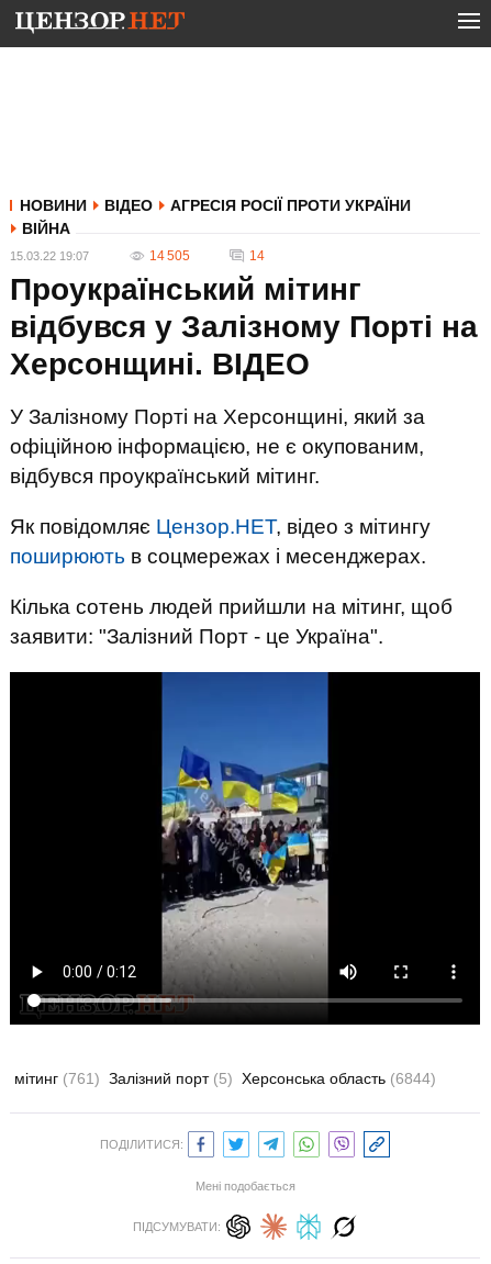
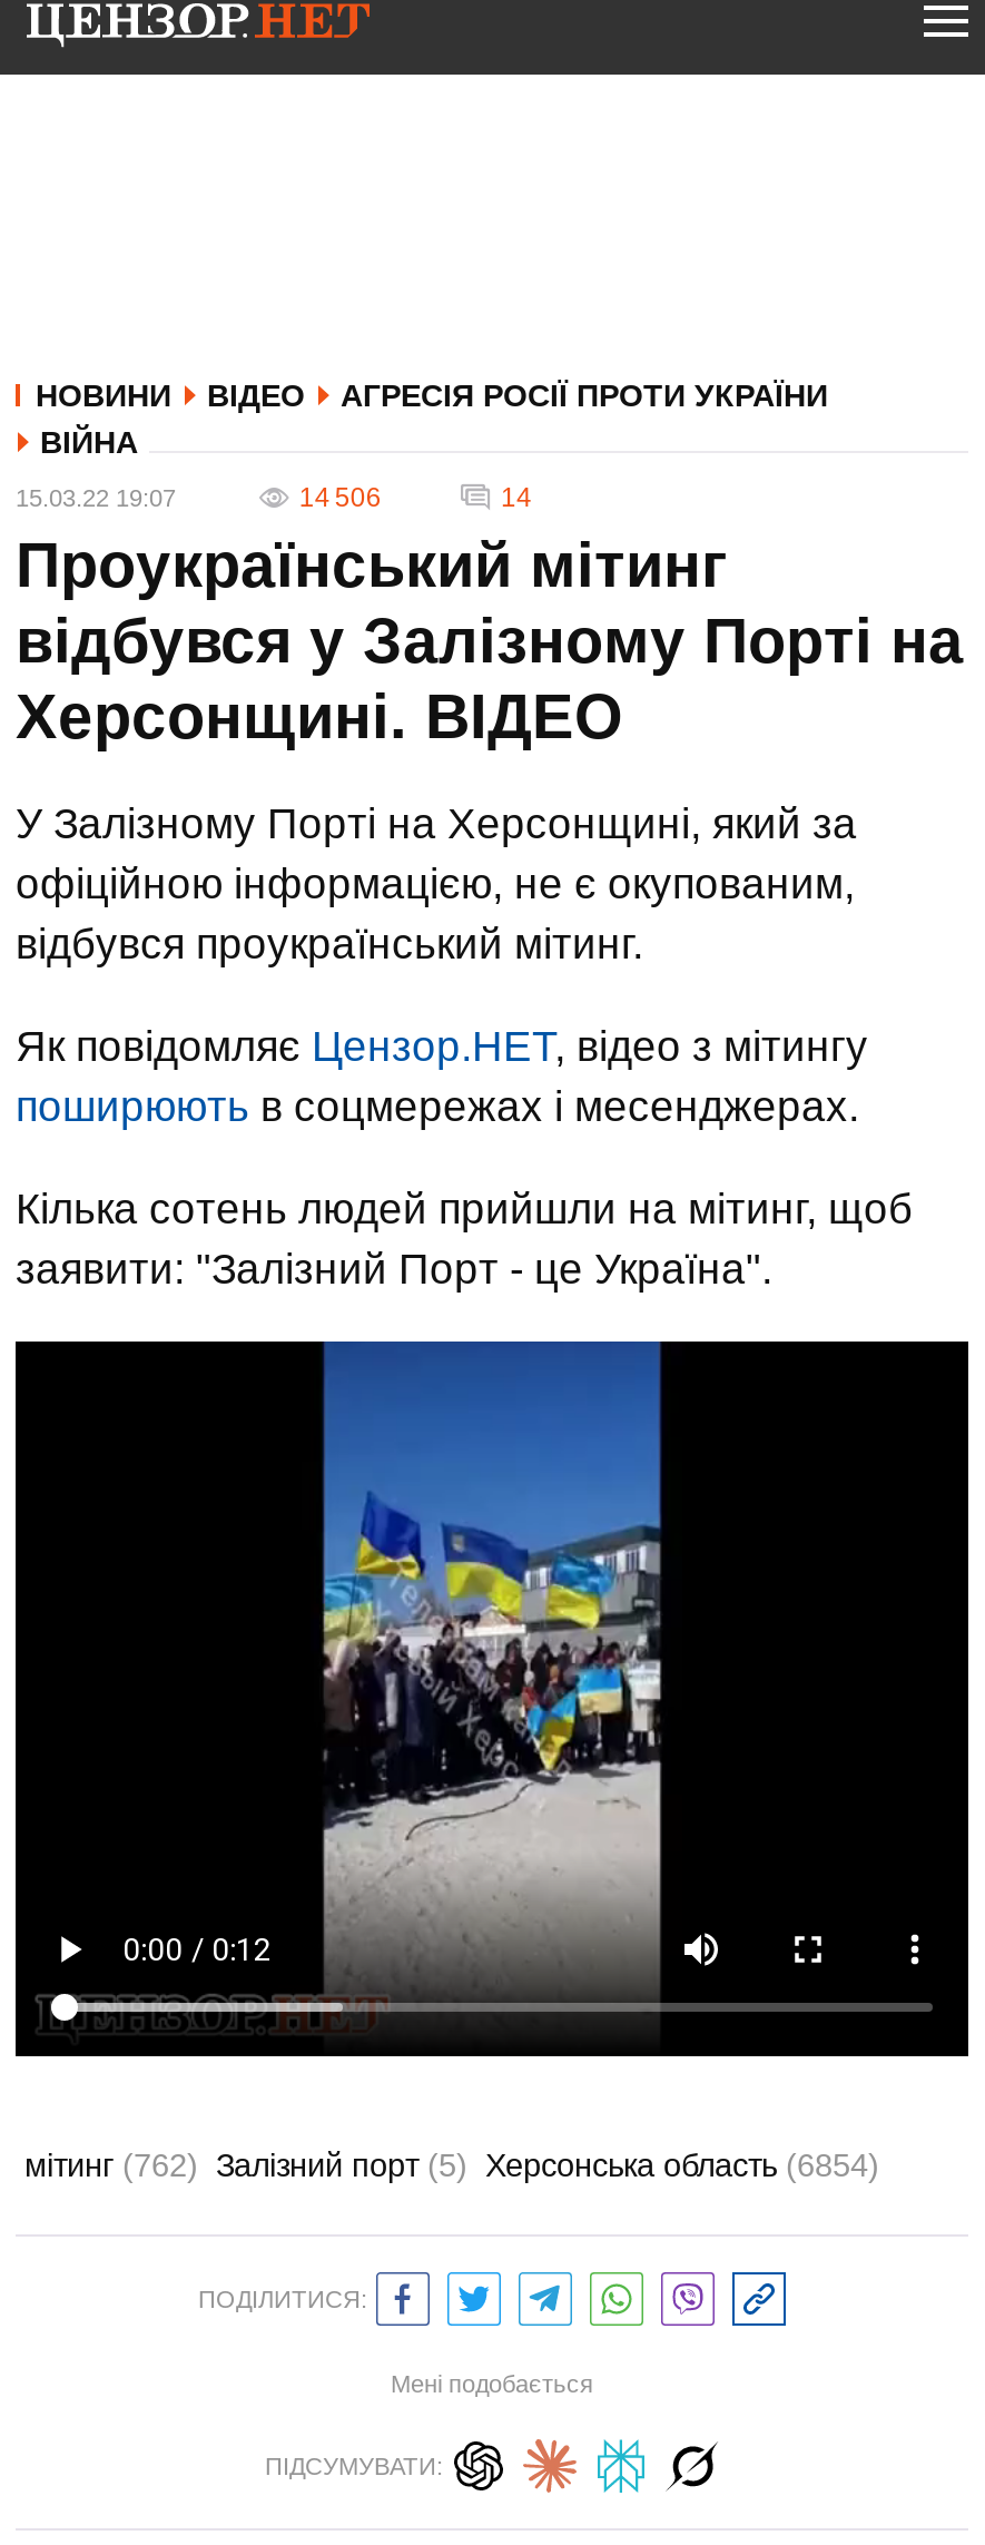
[150,248,190,263] 14 505 -> [299,482,382,513] 14 506
[14,1070,436,1087] мітинг (761) Залізний порт (5) Херсонська область (6844) -> [24,2148,879,2183] мітинг (762) Залізний порт (5) Херсонська область (6854)

